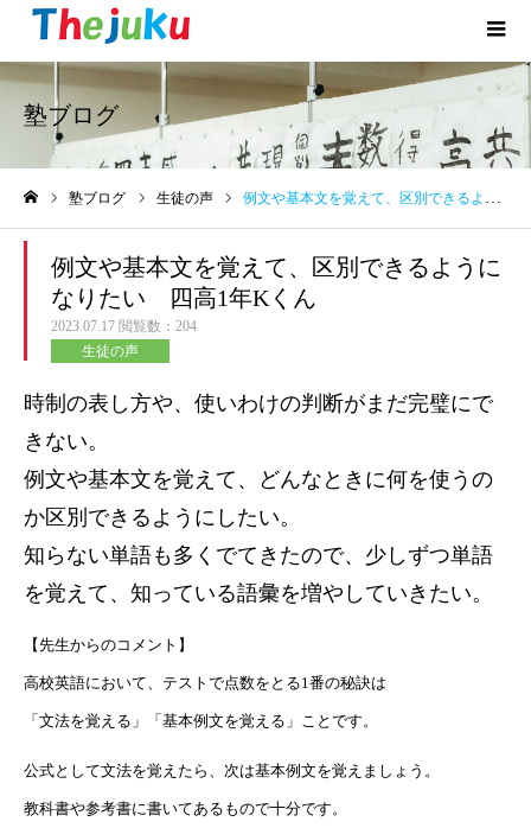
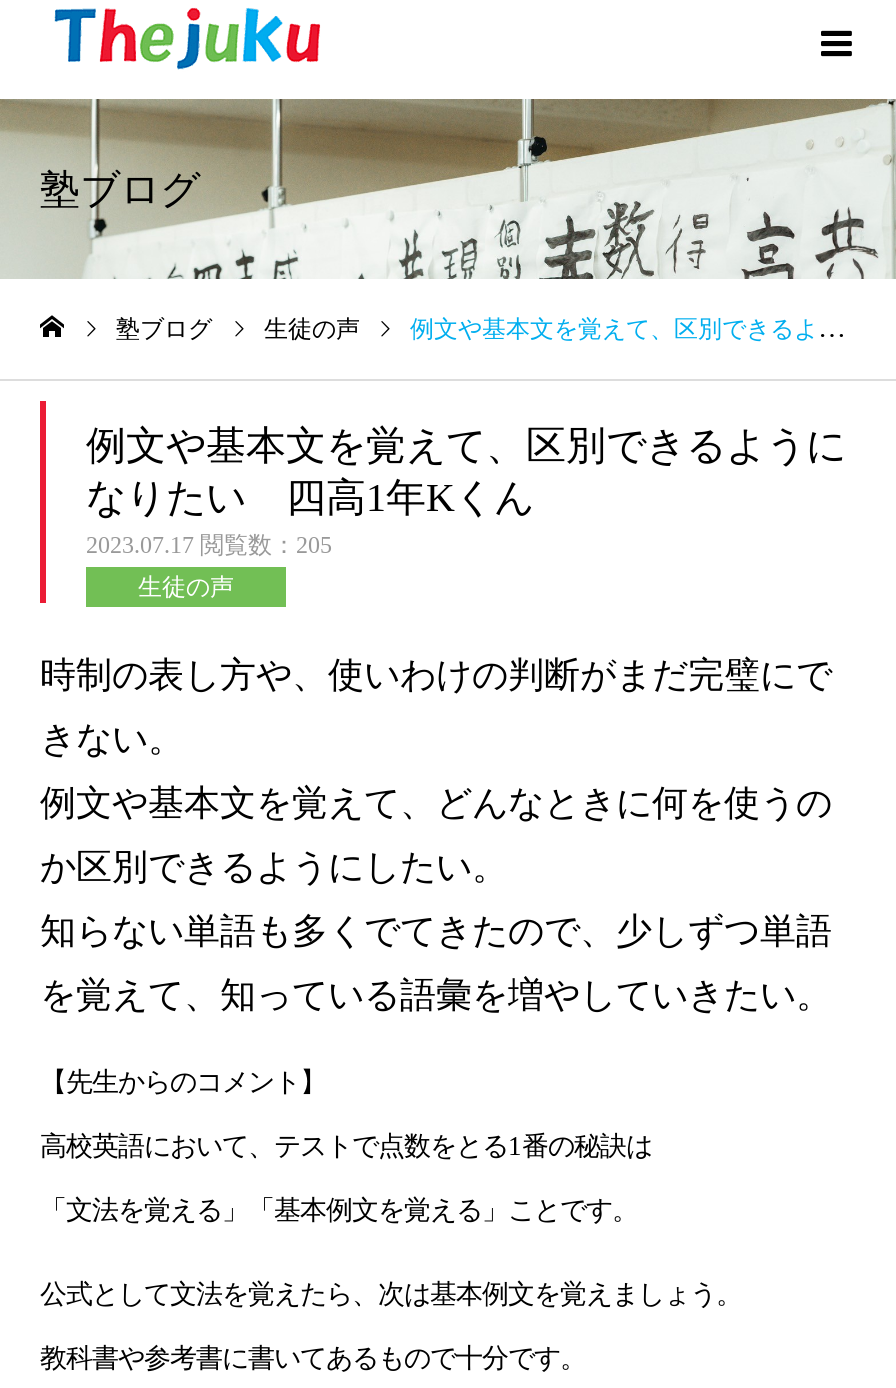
[51,318,197,335] 2023.07.17閲覧数：204 -> [86,531,332,559] 2023.07.17閲覧数：205

